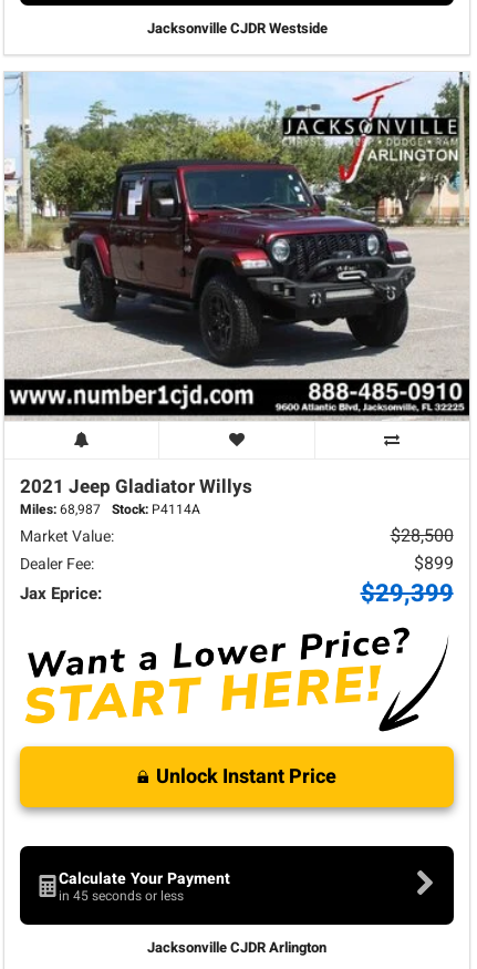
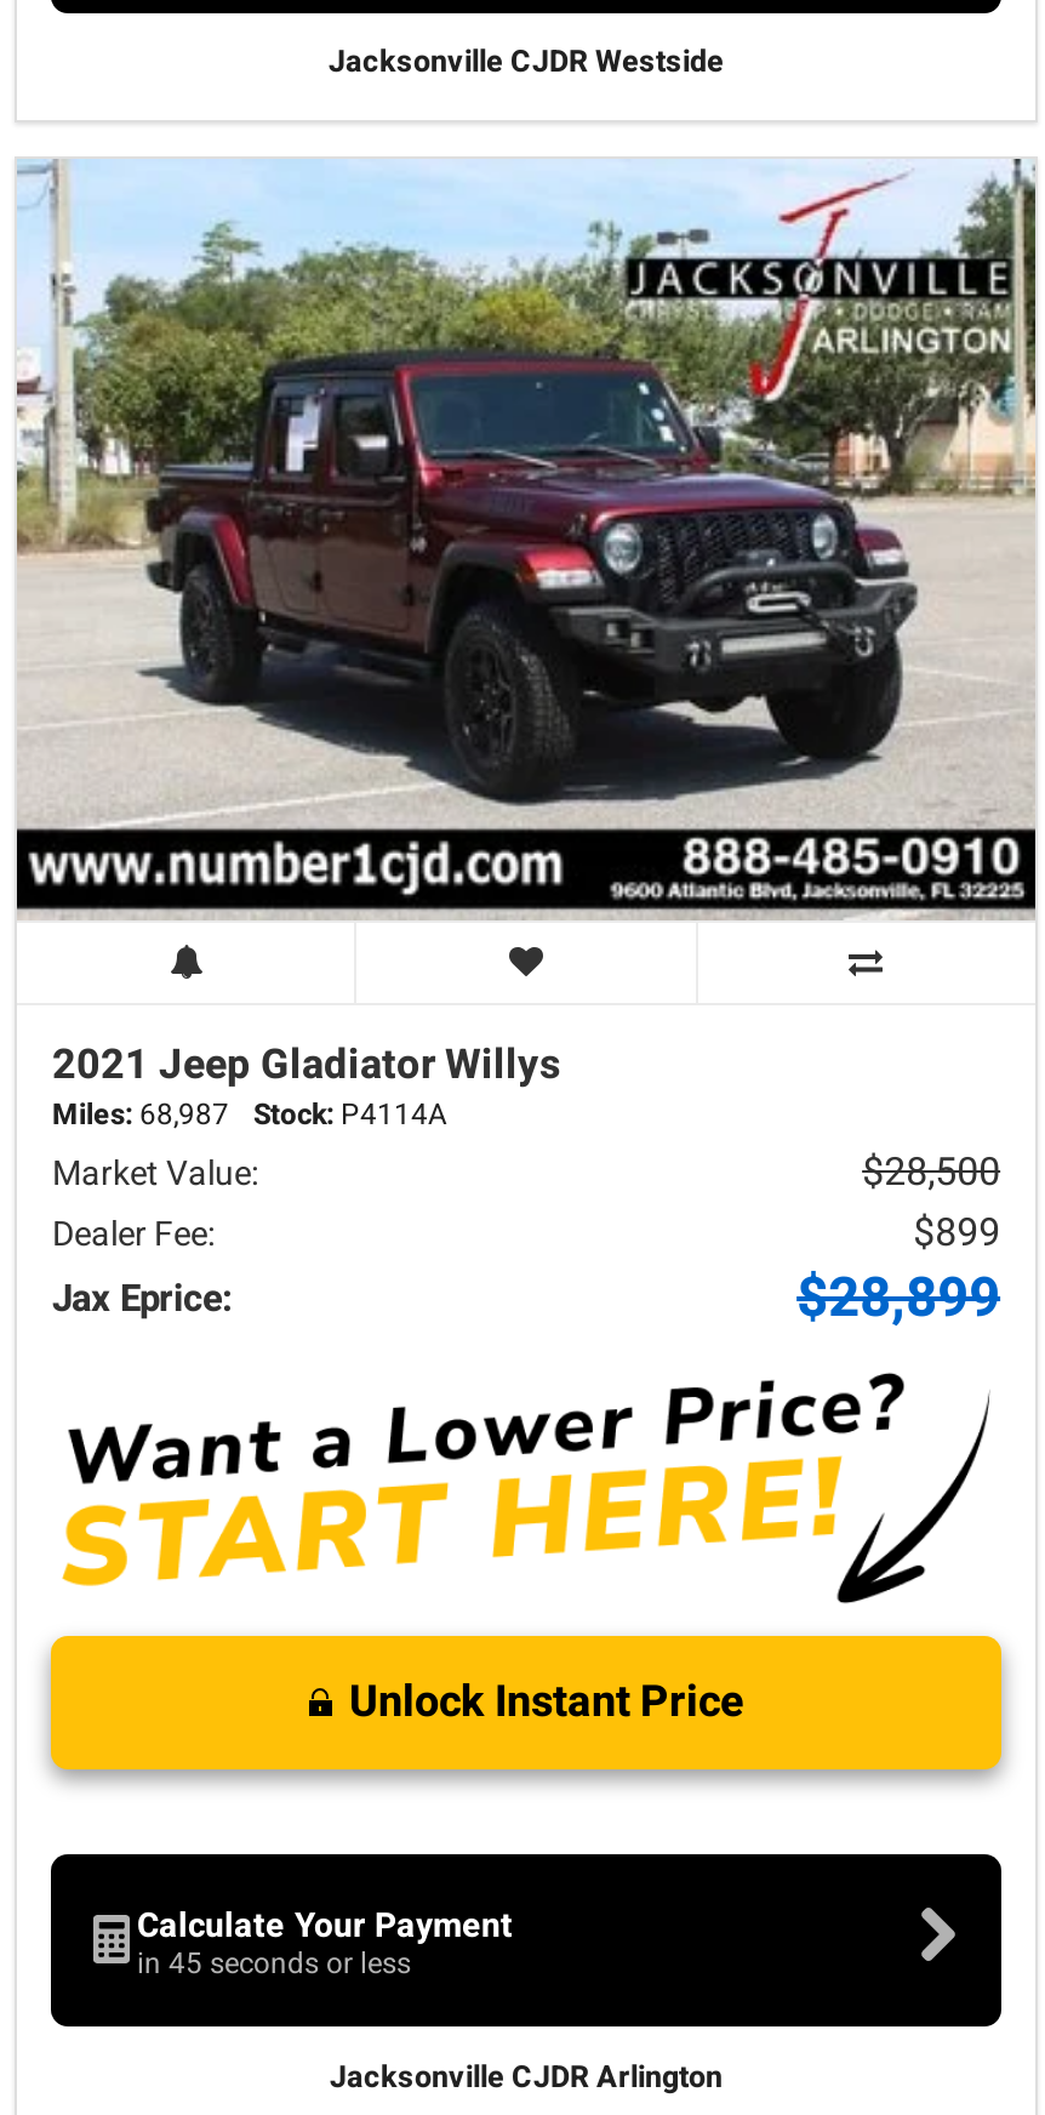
[360,575,453,611] $29,399 -> [797,1260,1000,1338] $28,899

